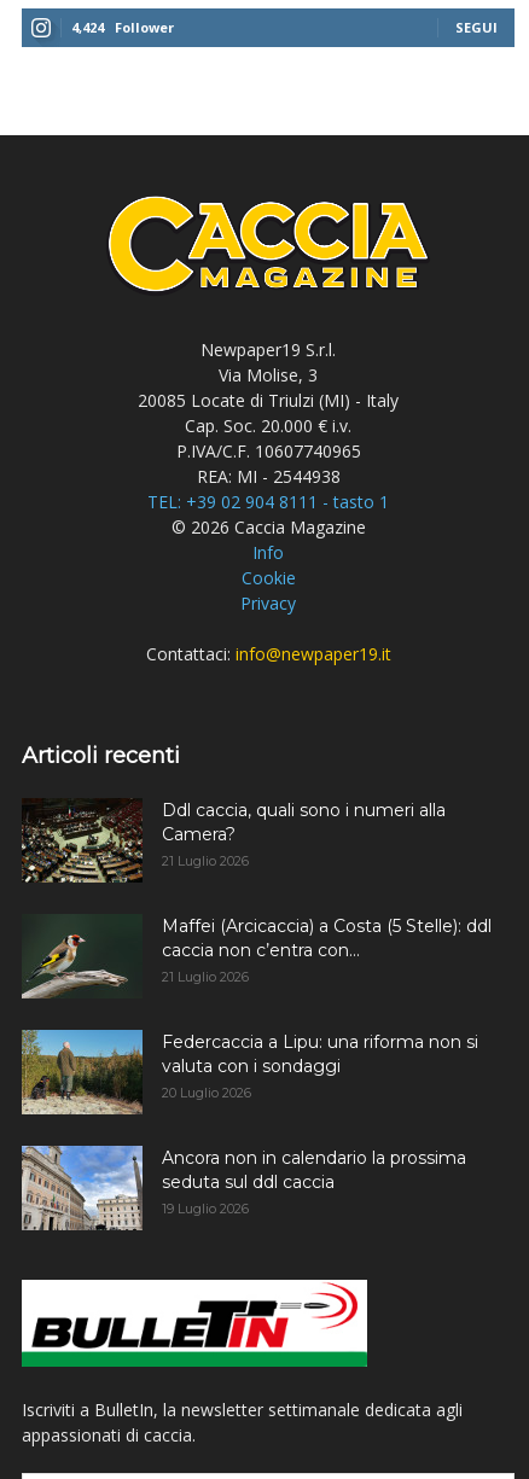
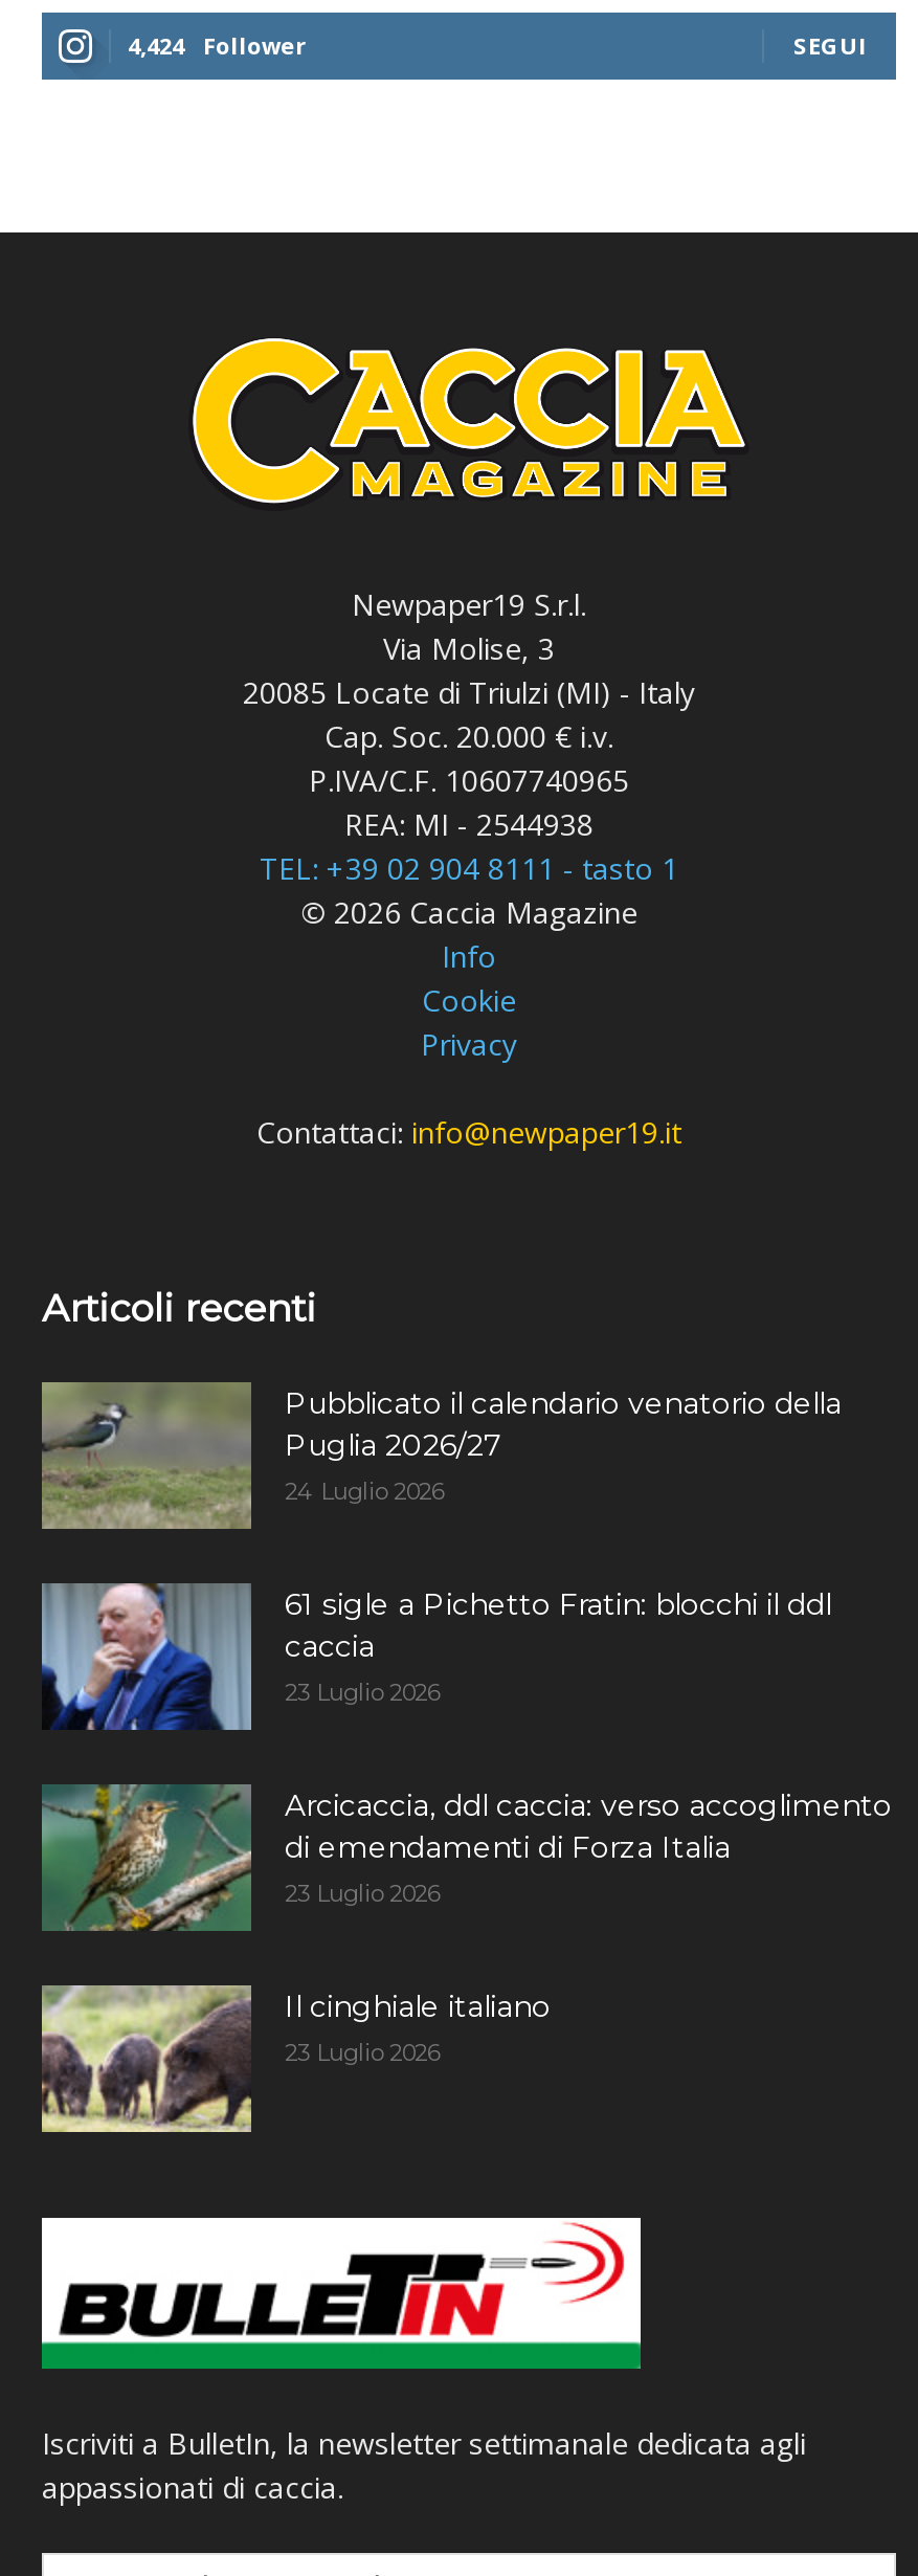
[22,798,446,883] [image] | Ddl caccia, quali sono i numeri alla | Camera? | 21 Luglio 2026 -> [40,1380,842,1531] [image] | Pubblicato il calendario venatorio della | Puglia 2026/27 | 24 Luglio 2026
[21,914,492,1000] [image] | Maffei (Arcicaccia) a Costa (5 Stelle): ddl | caccia non c’entra con... | 21 Luglio 2026 -> [40,1581,831,1732] [image] | 61 sigle a Pichetto Fratin: blocchi il ddl | caccia | 23 Luglio 2026
[21,1029,478,1116] [image] | Federcaccia a Lipu: una riforma non si | valuta con i sondaggi | 20 Luglio 2026 -> [42,1784,892,1931] [image] | Arcicaccia, ddl caccia: verso accoglimento | di emendamenti di Forza Italia | 23 Luglio 2026
[21,1146,466,1230] [image] | Ancora non in calendario la prossima | seduta sul ddl caccia | 19 Luglio 2026 -> [42,1985,551,2134] [image] | Il cinghiale italiano | 23 Luglio 2026

